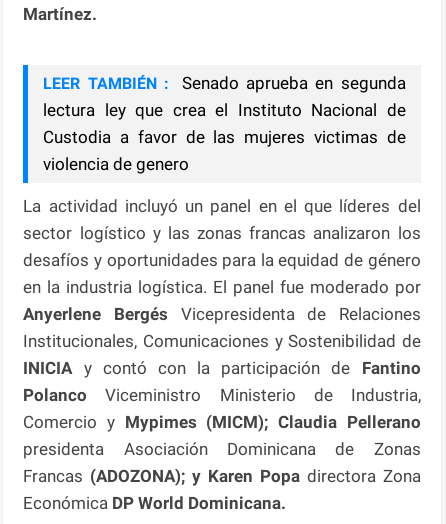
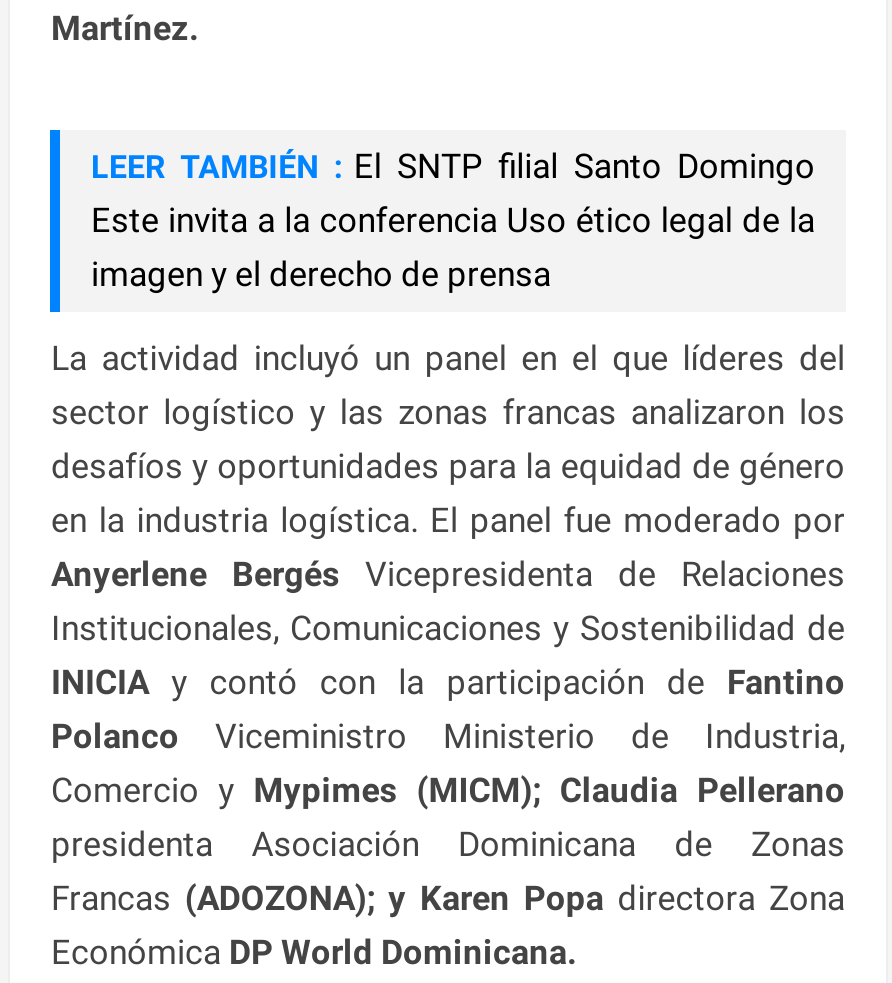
[43,73,405,174] LEER TAMBIÉN : Senado aprueba en segunda | lectura ley que crea el Instituto Nacional de | Custodia a favor de las mujeres victimas de | violencia de genero -> [91,146,815,294] LEER TAMBIÉN : El SNTP filial Santo Domingo | Este invita a la conferencia Uso ético legal de la | imagen y el derecho de prensa

